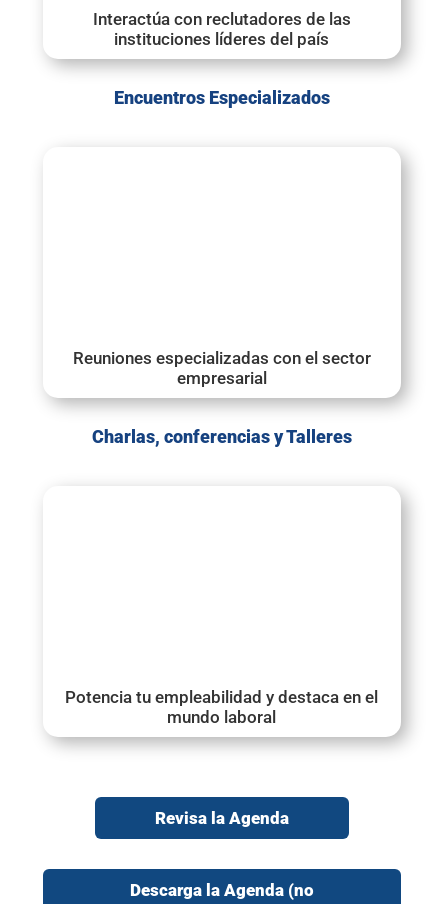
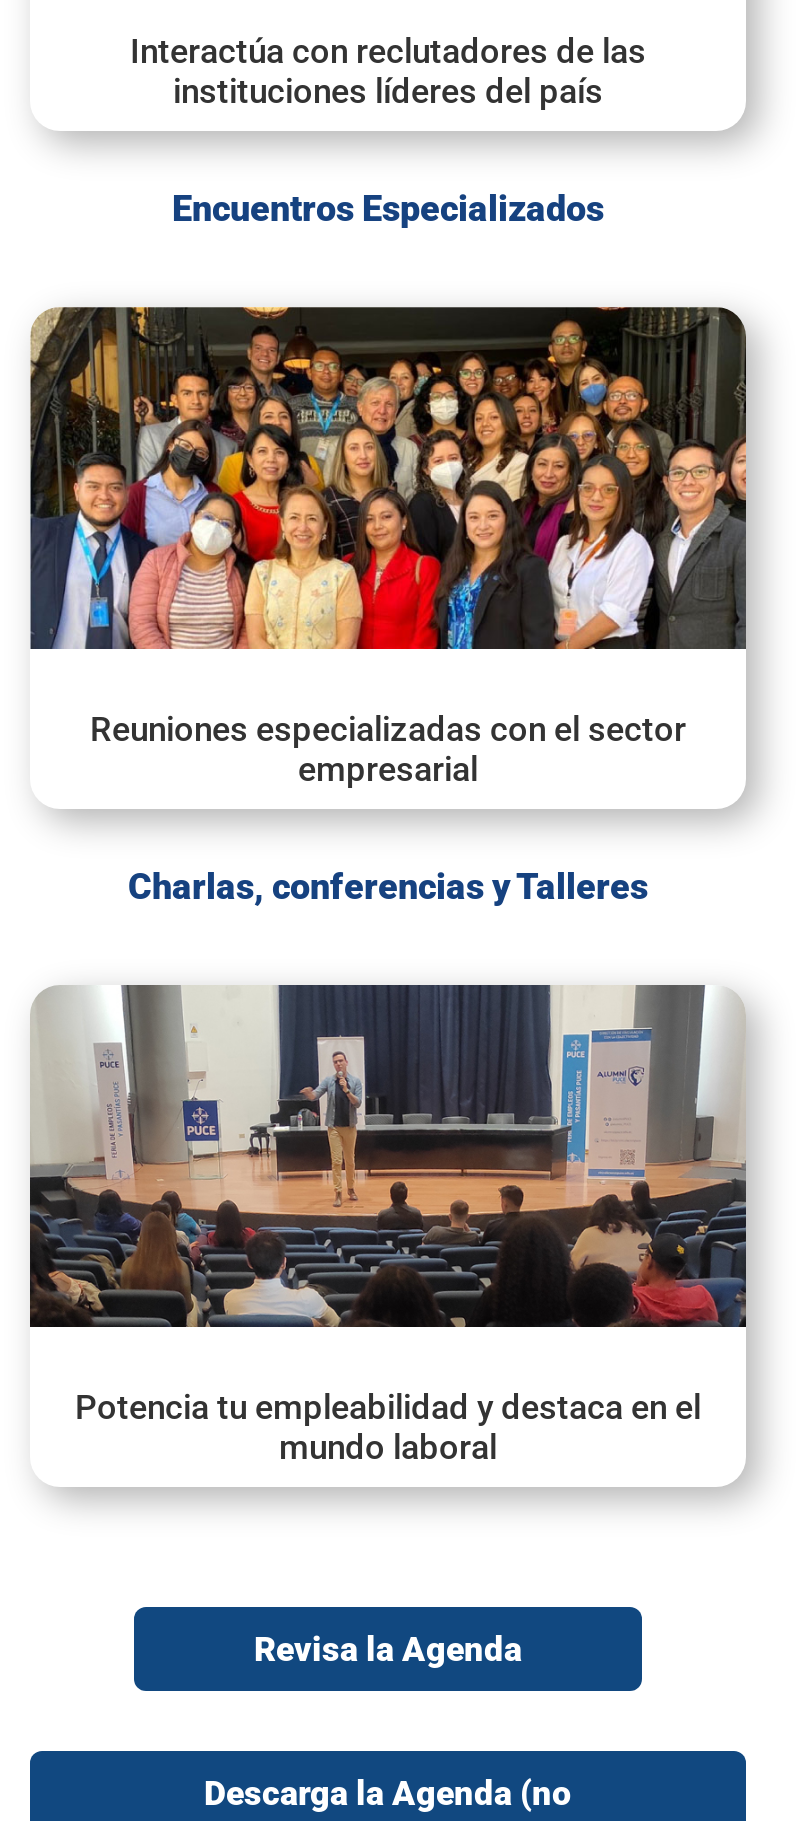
none -> [28,304,748,652] [image]
none -> [28,982,748,1328] [image]

